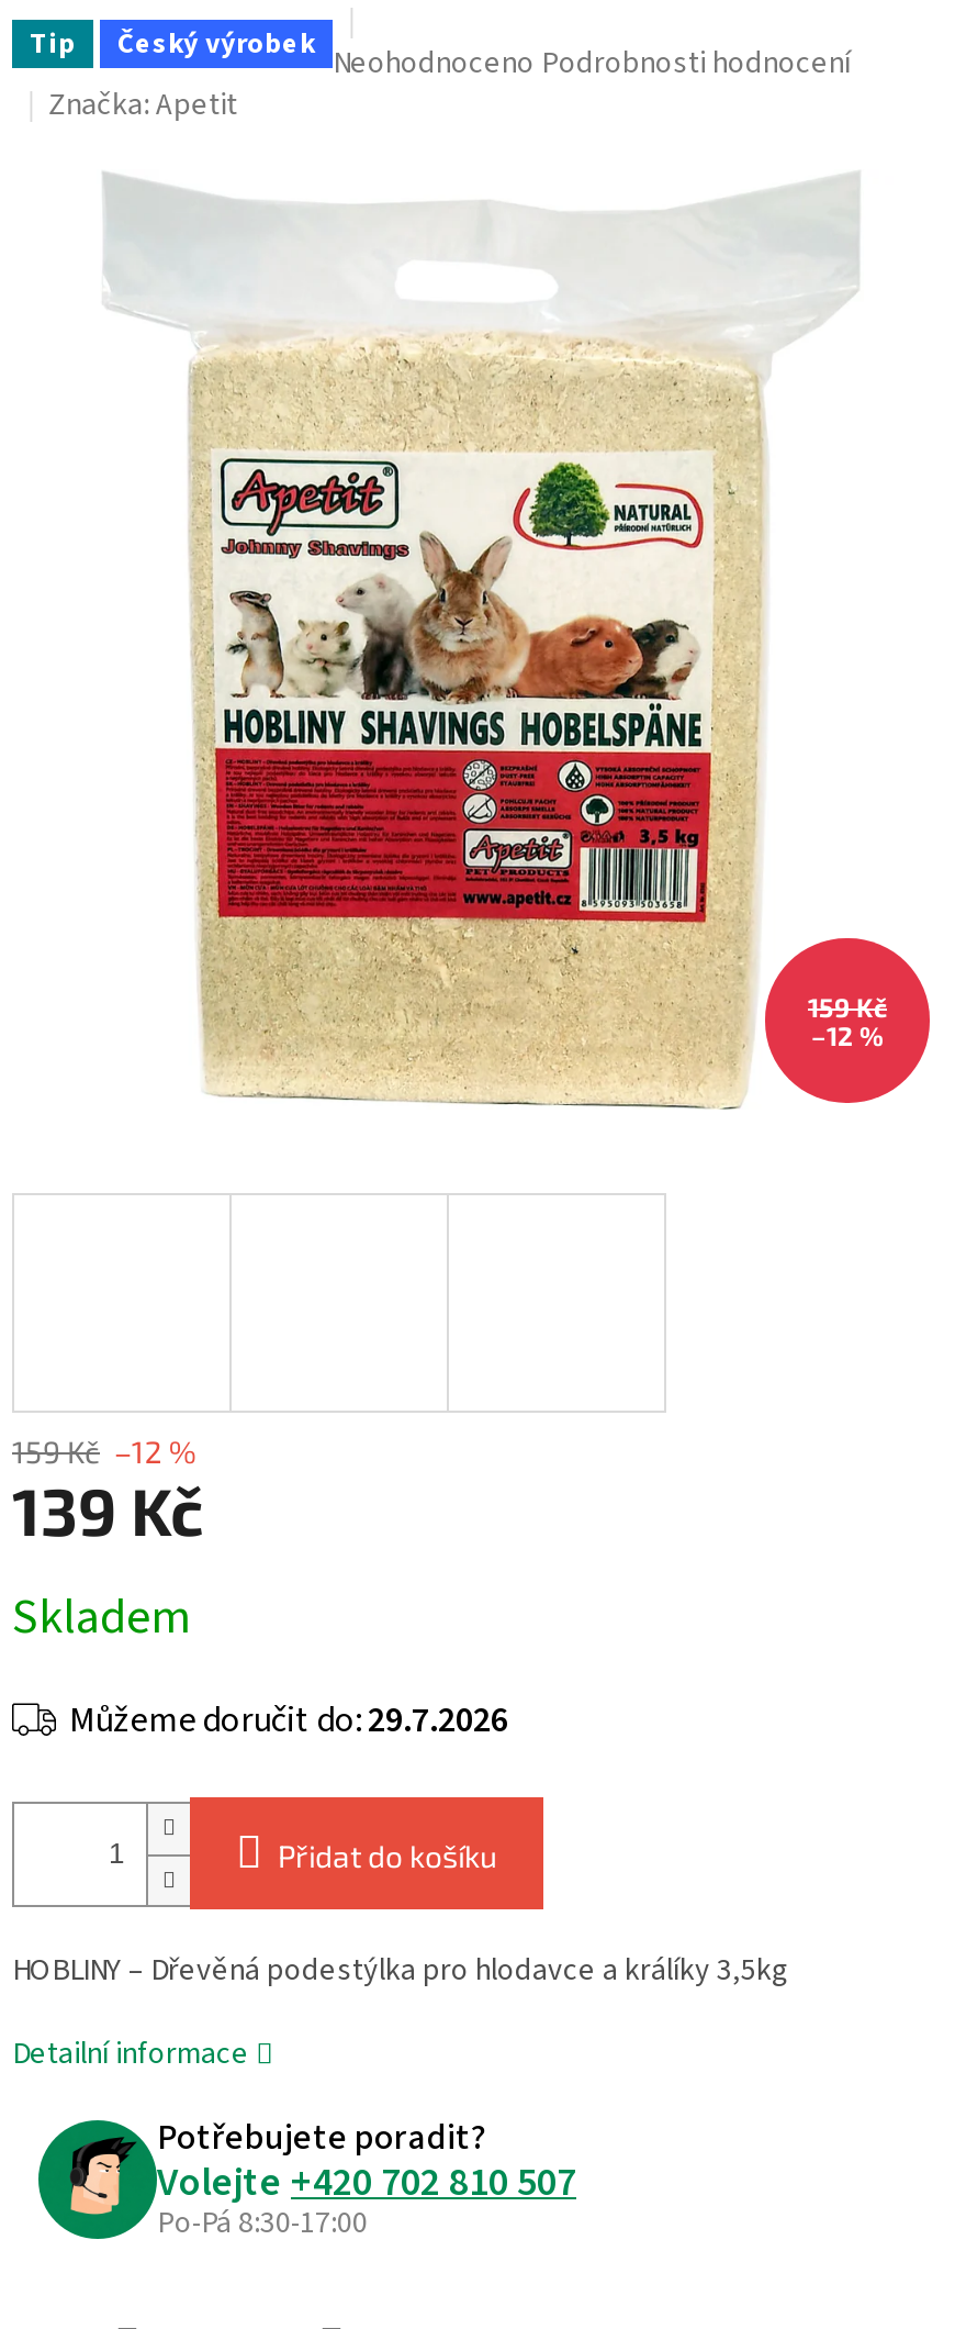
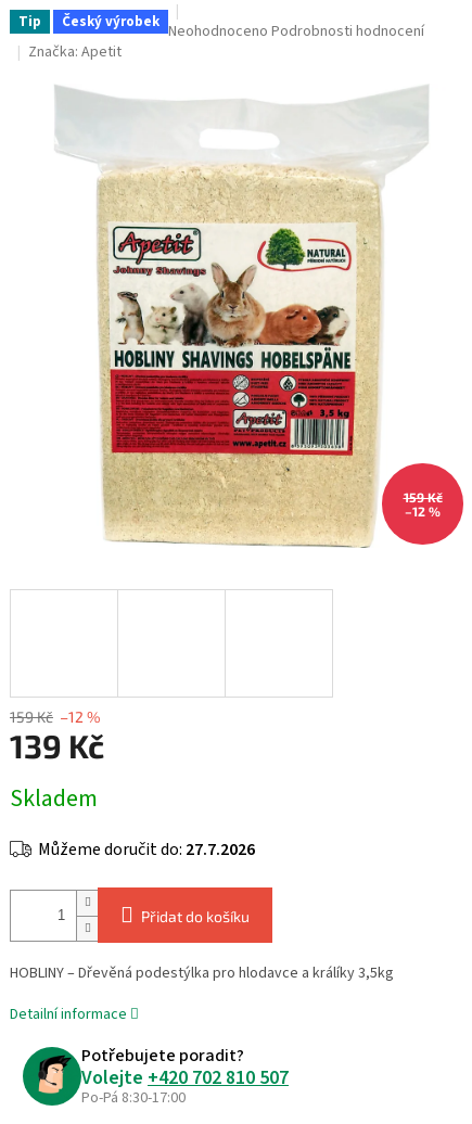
[69,1697,508,1745] Můžeme doručit do: 29.7.2026 -> [38,838,255,862] Můžeme doručit do: 27.7.2026

